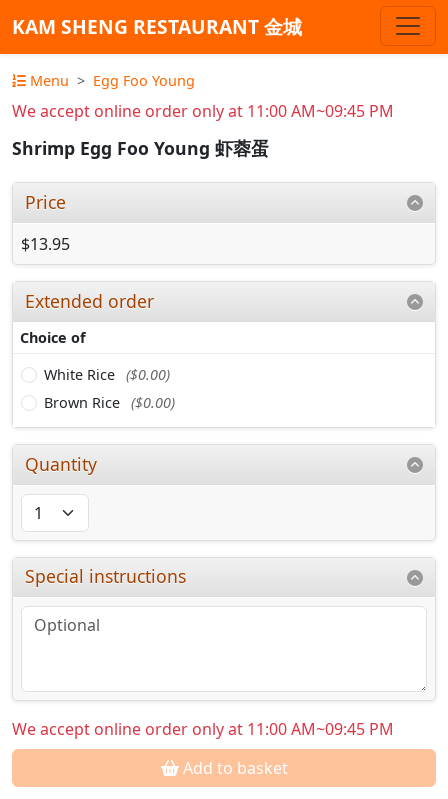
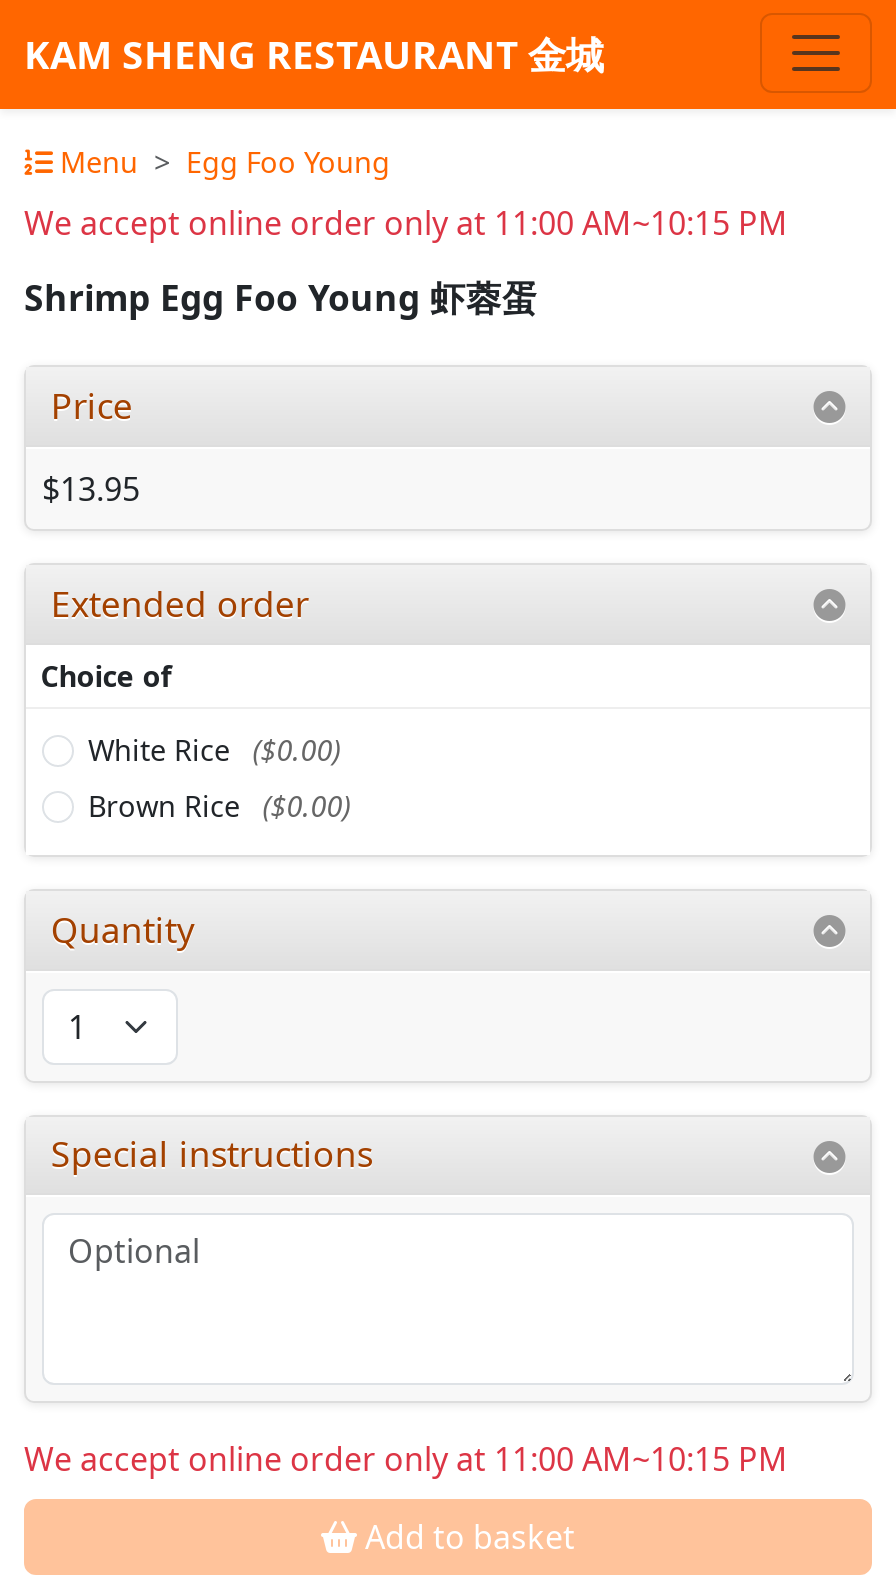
[12,100,394,122] We accept online order only at 11:00 AM~09:45 PM -> [24,201,788,245] We accept online order only at 11:00 AM~10:15 PM
[12,718,394,740] We accept online order only at 11:00 AM~09:45 PM -> [24,1437,788,1481] We accept online order only at 11:00 AM~10:15 PM

